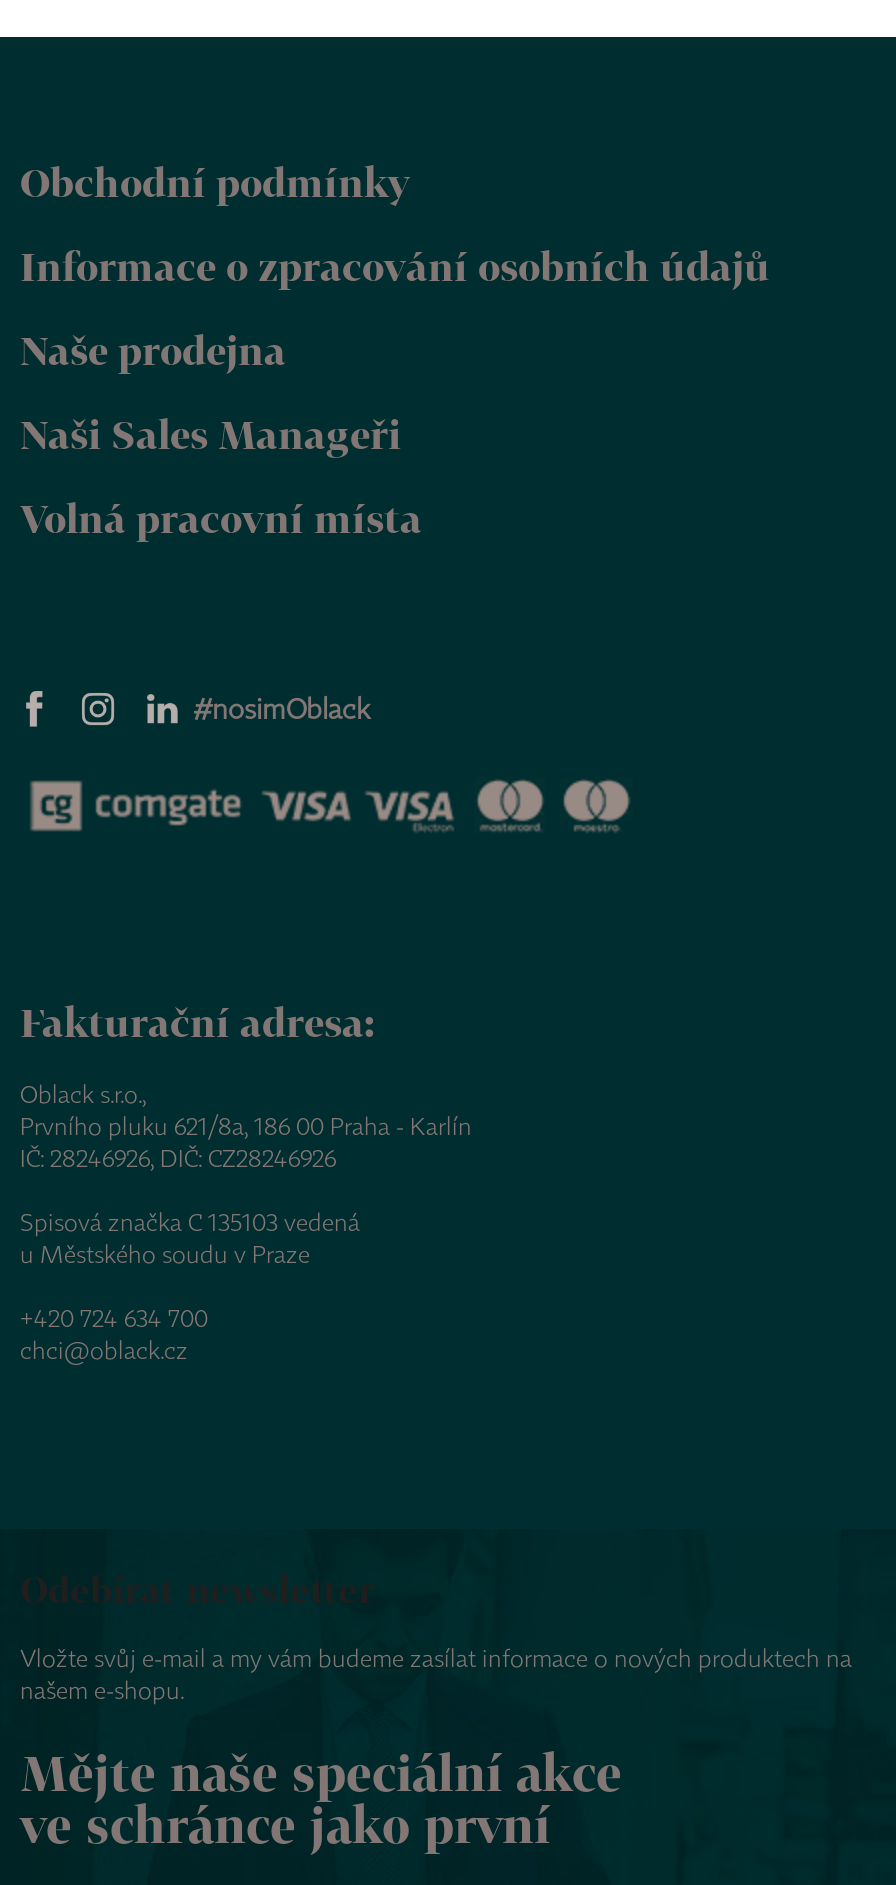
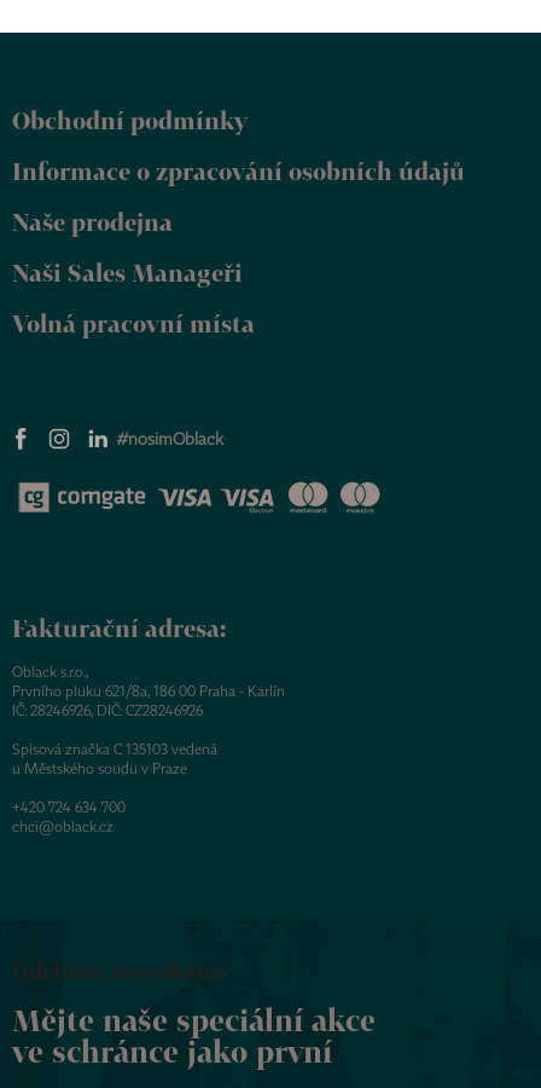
[20,1648,852,1706] Vložte svůj e-mail a my vám budeme zasílat informace o nových produktech na | našem e-shopu. -> none

